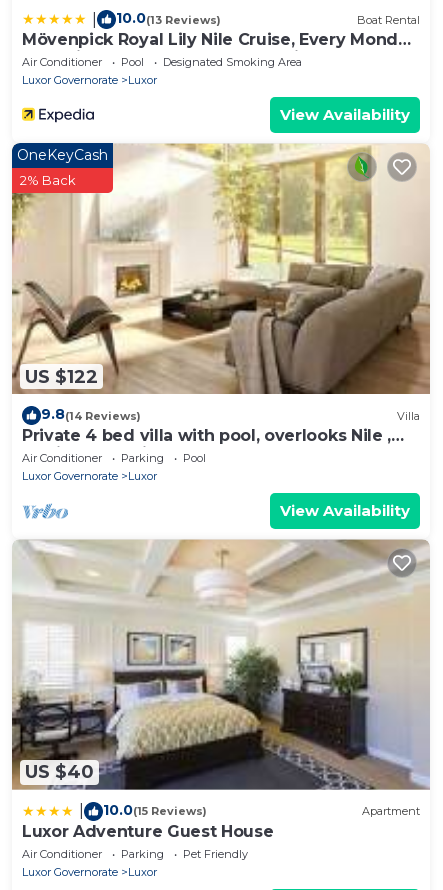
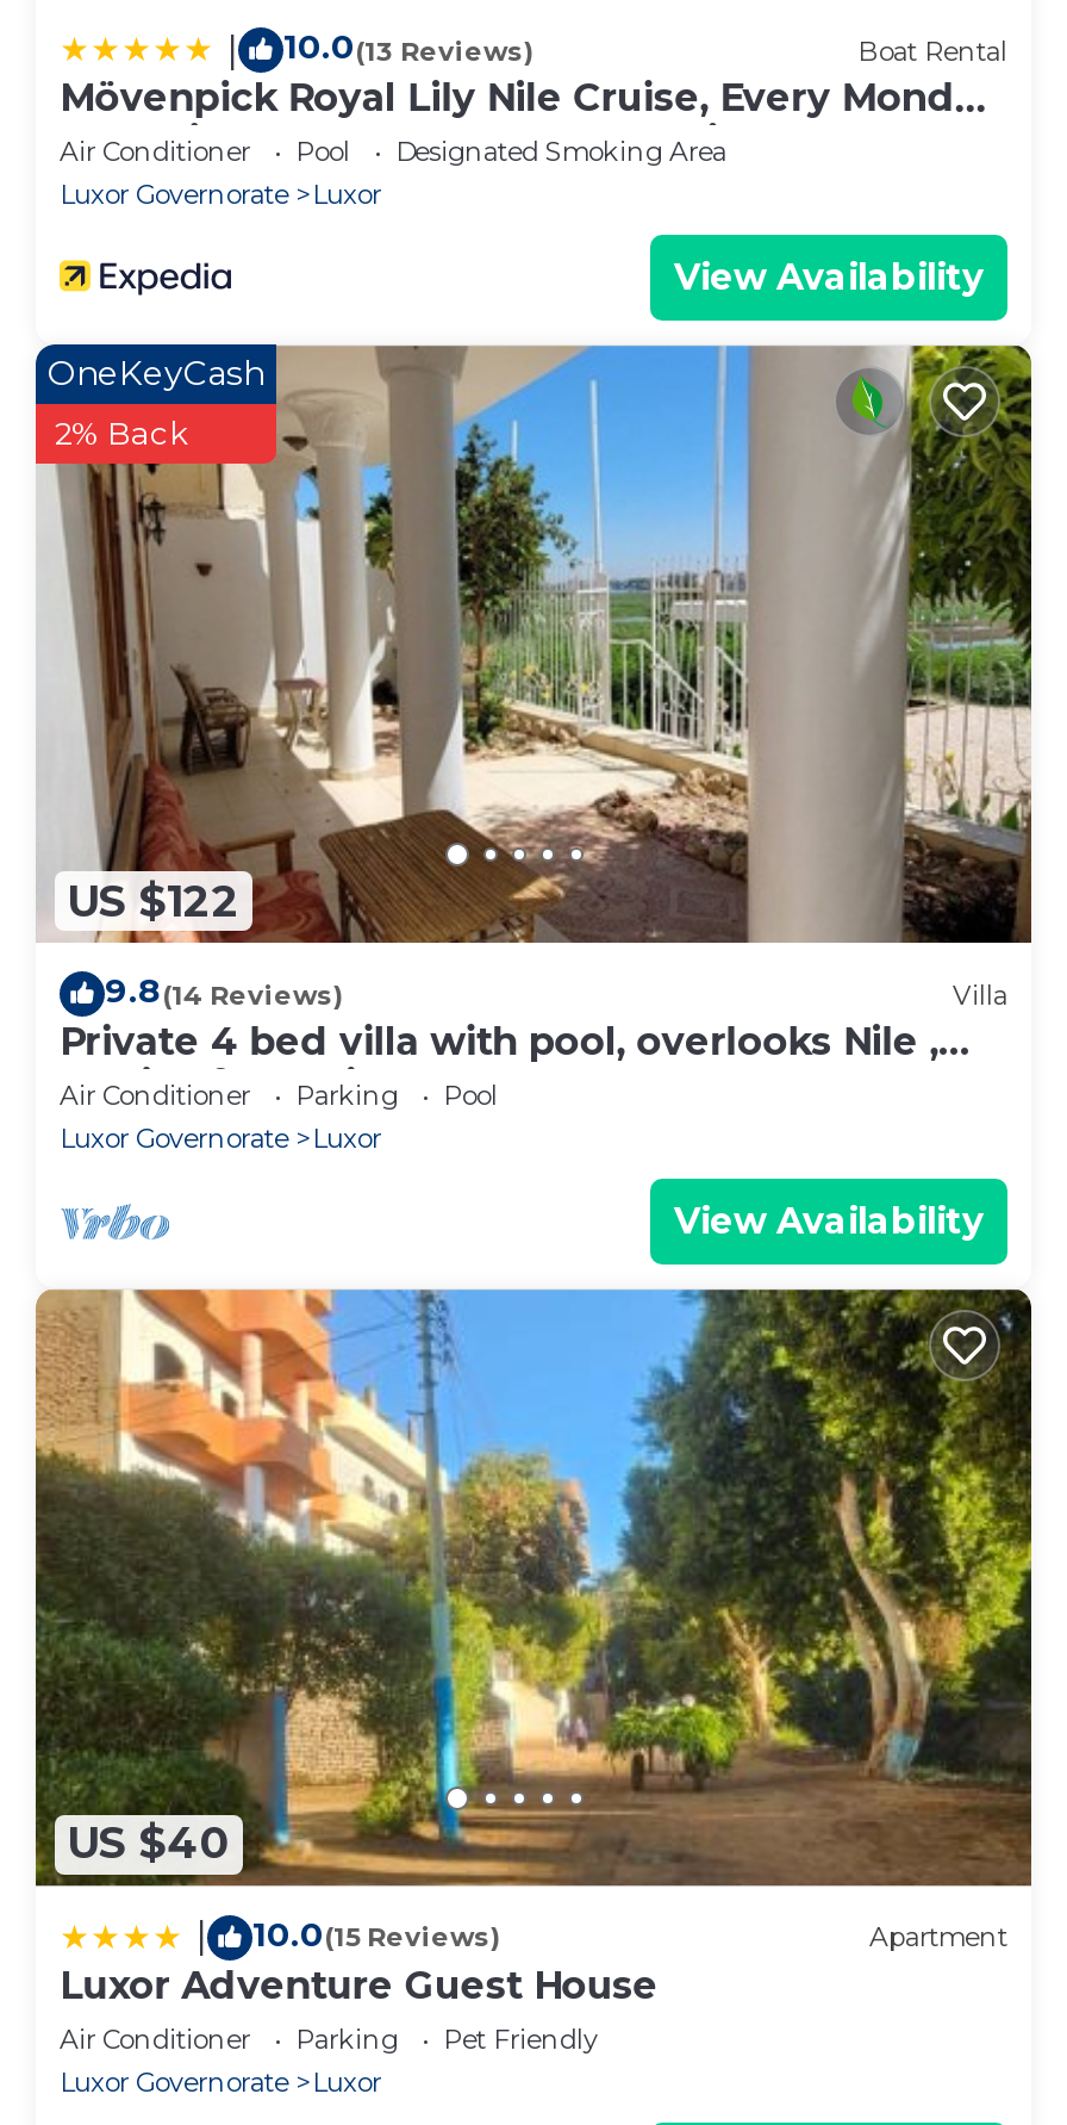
[11,143,430,395] [image] -> [36,344,1034,945] [image]
[11,539,430,790] [image] -> [33,1288,1034,1887] [image]

